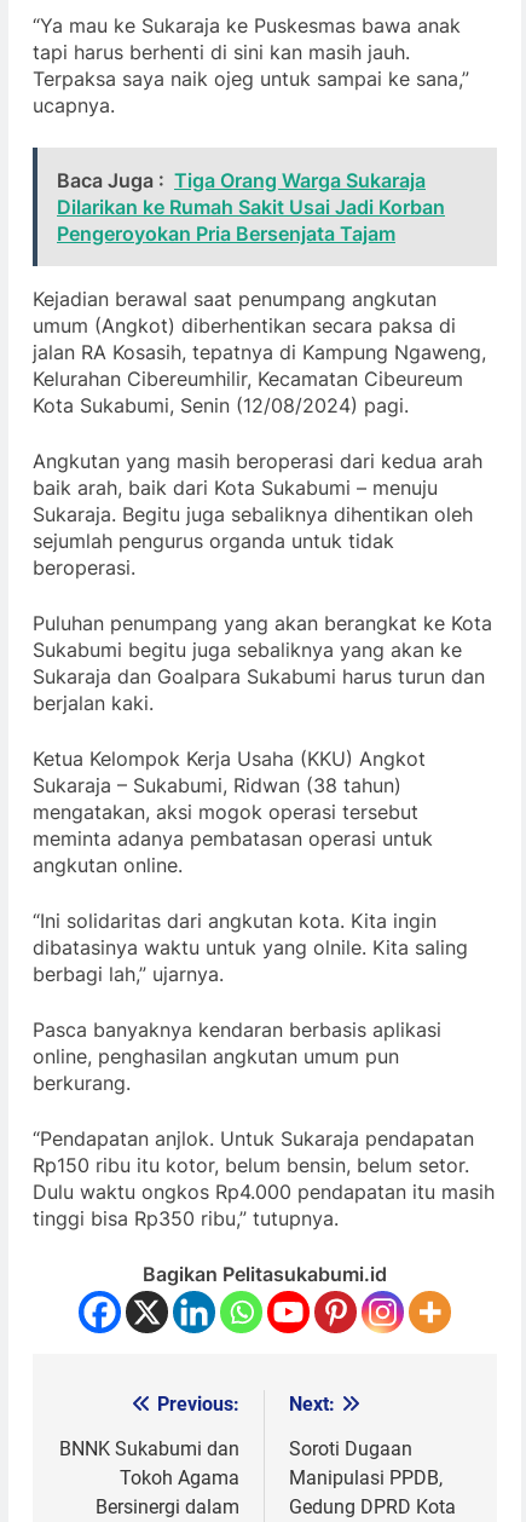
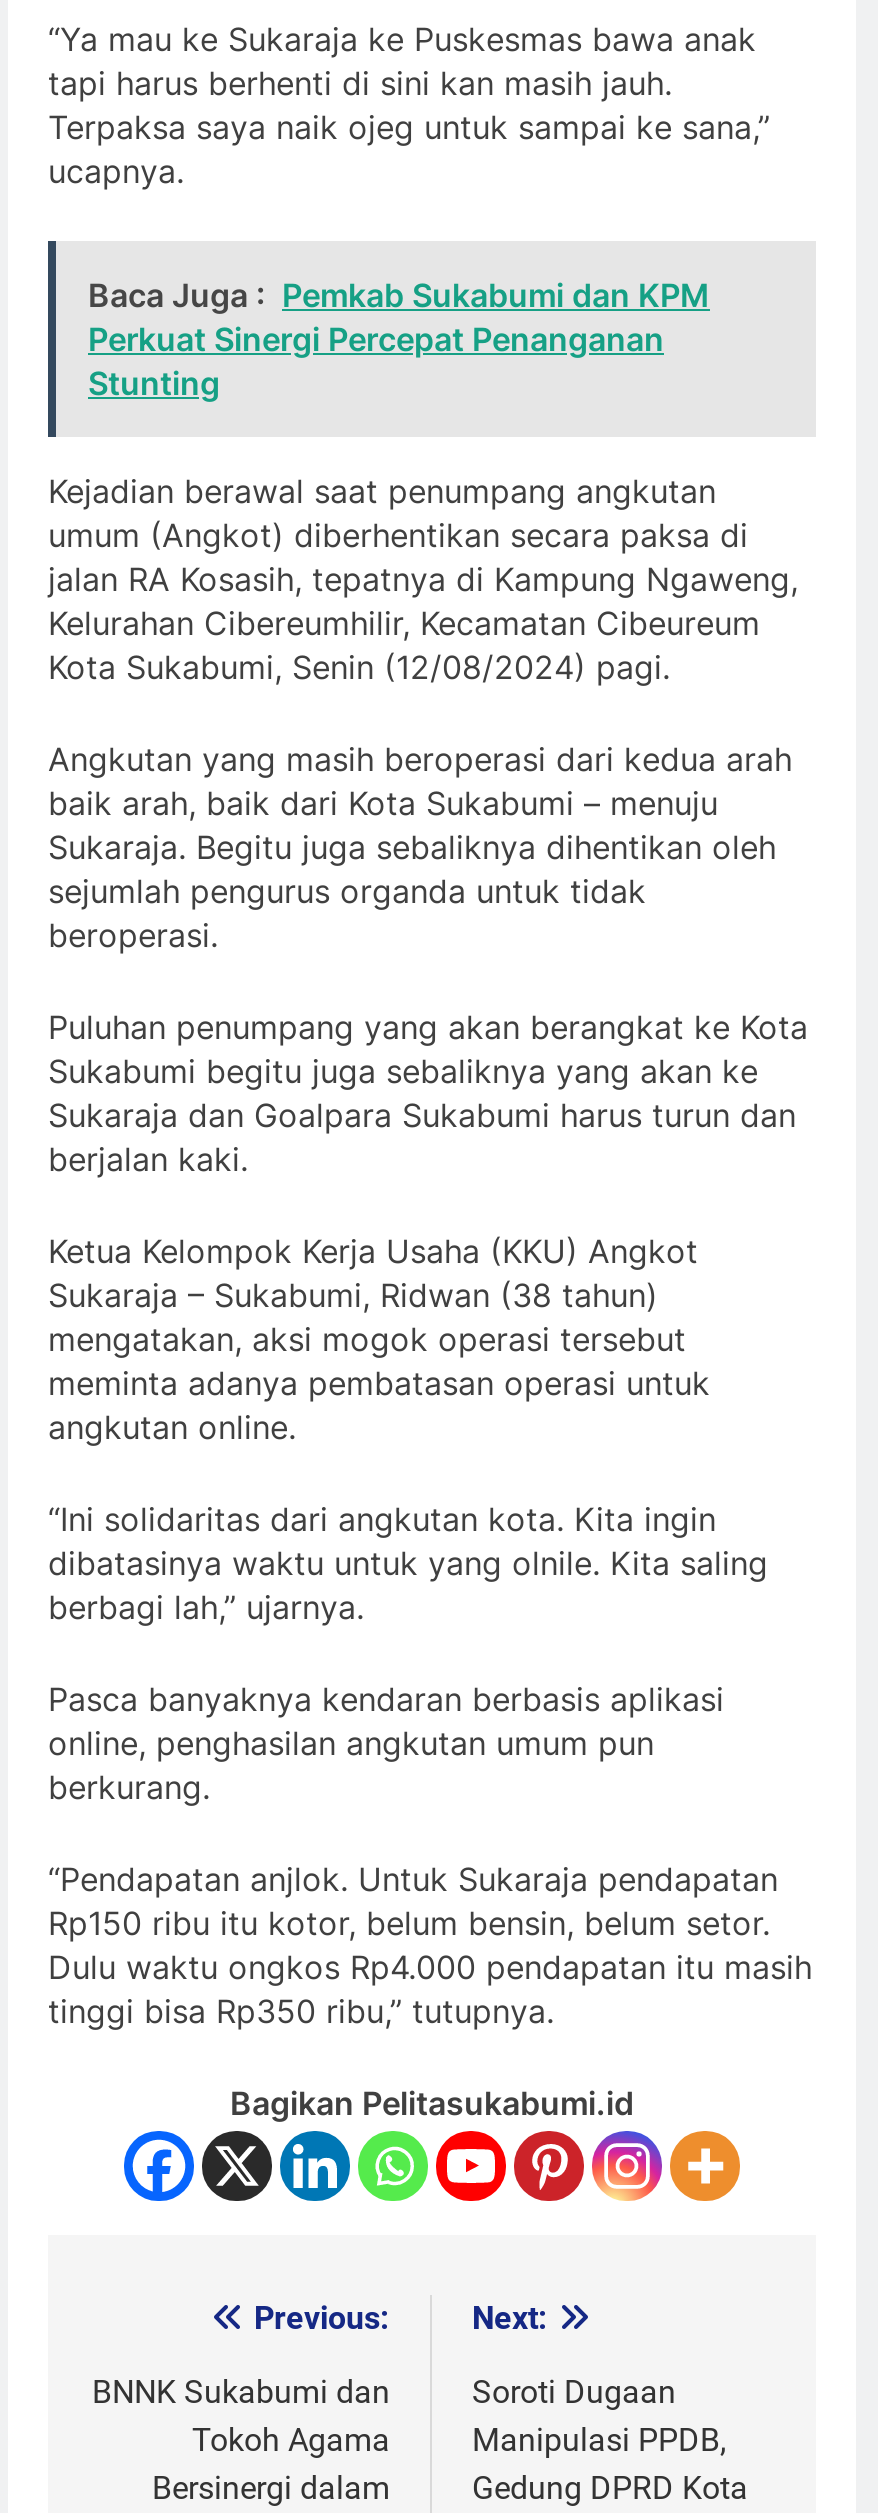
[57,168,445,245] Baca Juga : Tiga Orang Warga Sukaraja | Dilarikan ke Rumah Sakit Usai Jadi Korban | Pengeroyokan Pria Bersenjata Tajam -> [88,275,710,403] Baca Juga : Pemkab Sukabumi dan KPM | Perkuat Sinergi Percepat Penanganan | Stunting

